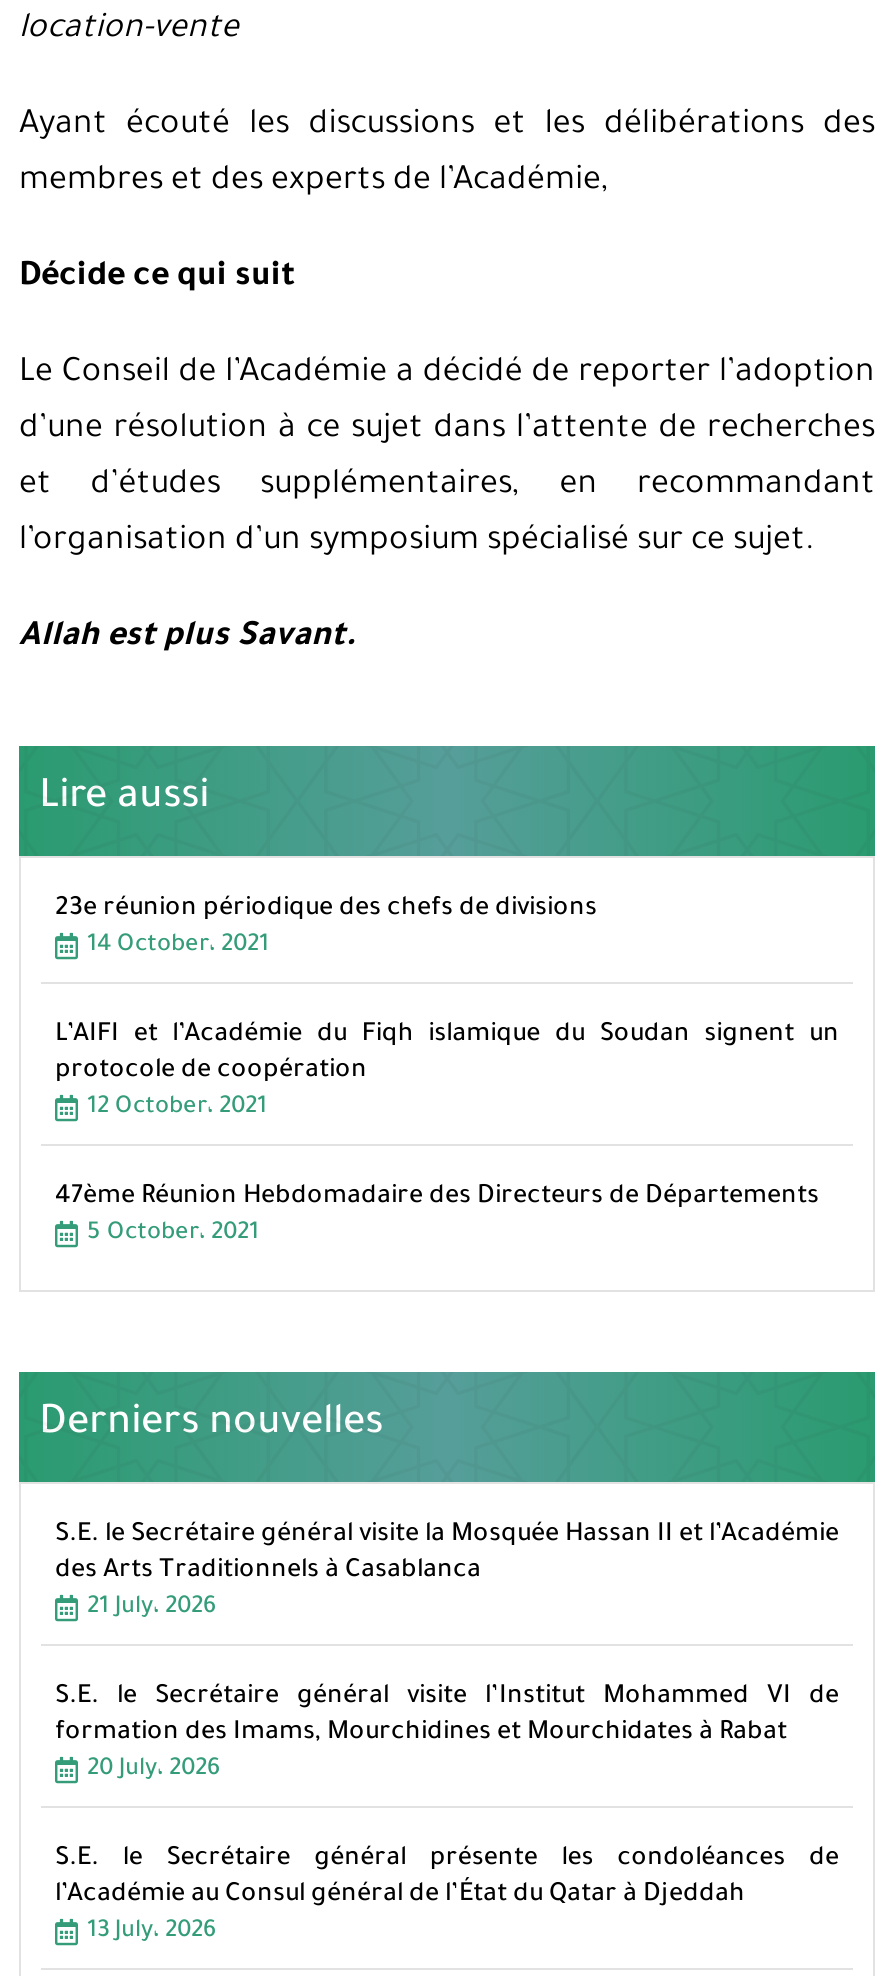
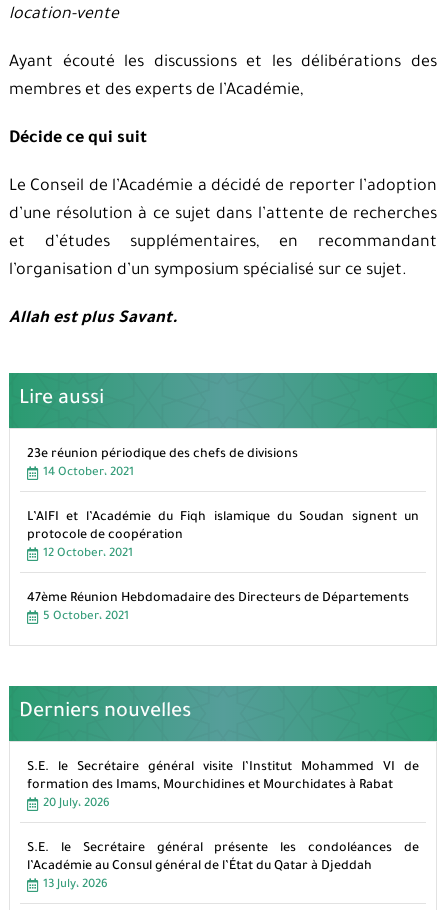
[55,1523,839,1623] S.E. le Secrétaire général visite la Mosquée Hassan II et l’Académie | des Arts Traditionnels à Casablanca | 21 July، 2026 -> none

